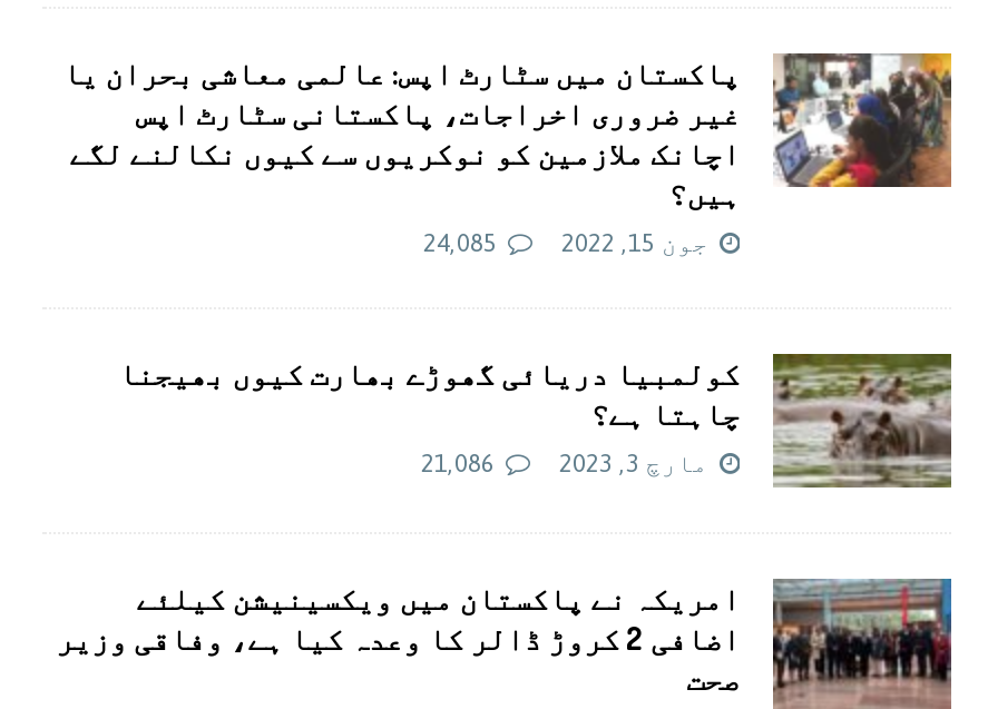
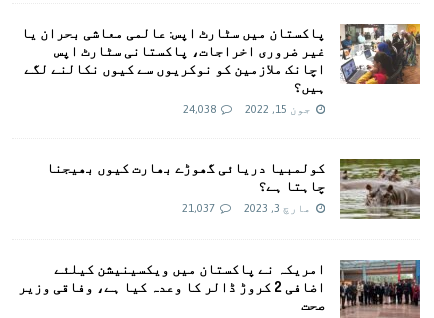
[423,230,497,256] 24,085 -> [183,103,216,115] 24,038
[421,450,495,477] 21,086 -> [182,202,215,214] 21,037

